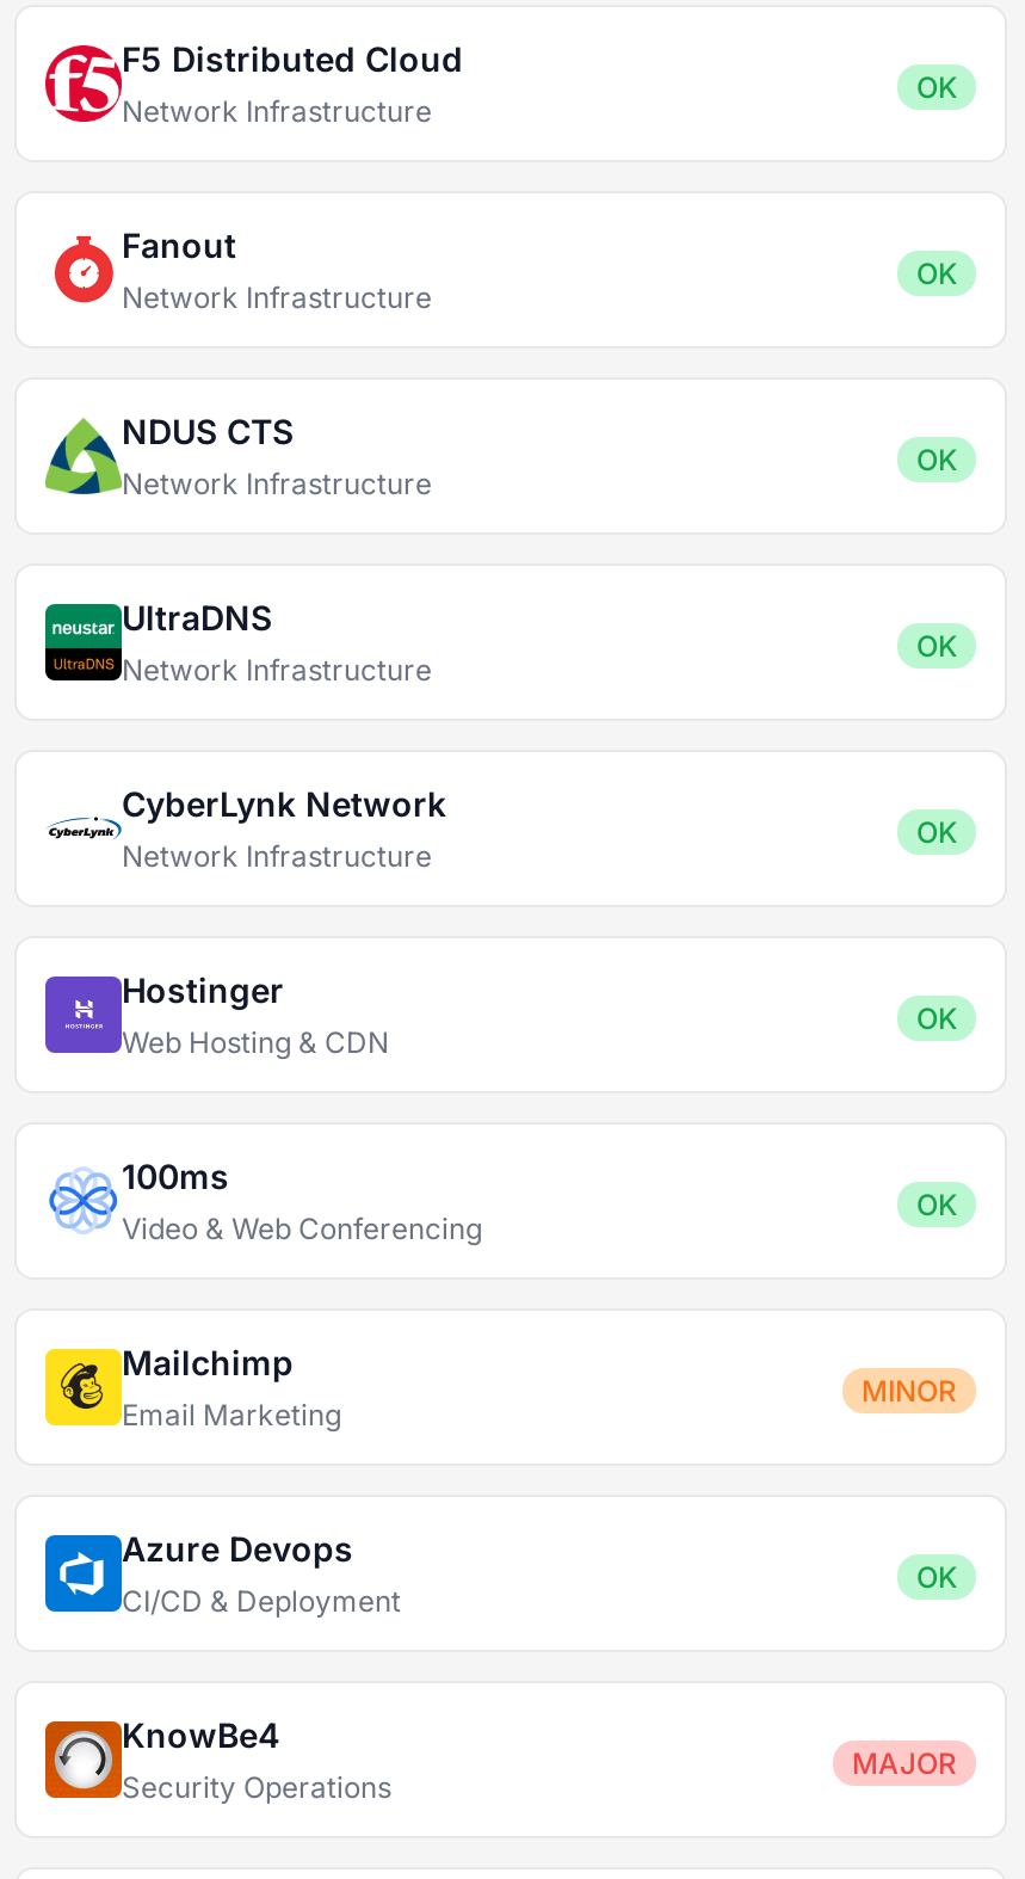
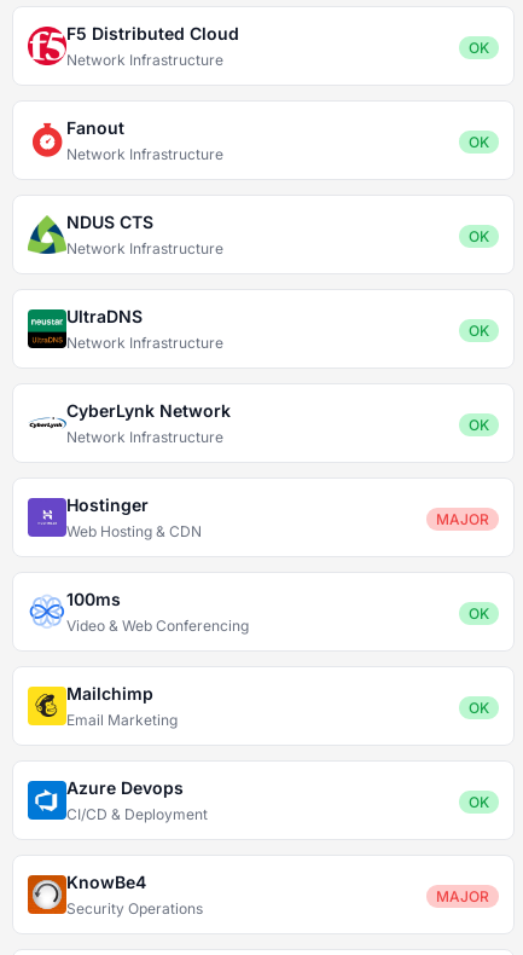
[916,1000,957,1036] OK -> [436,510,489,528] MAJOR
[862,1373,957,1409] MINOR -> [469,699,489,717] OK

